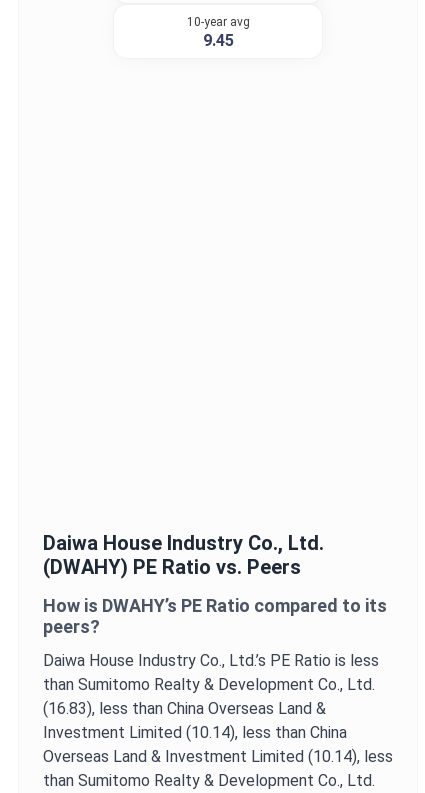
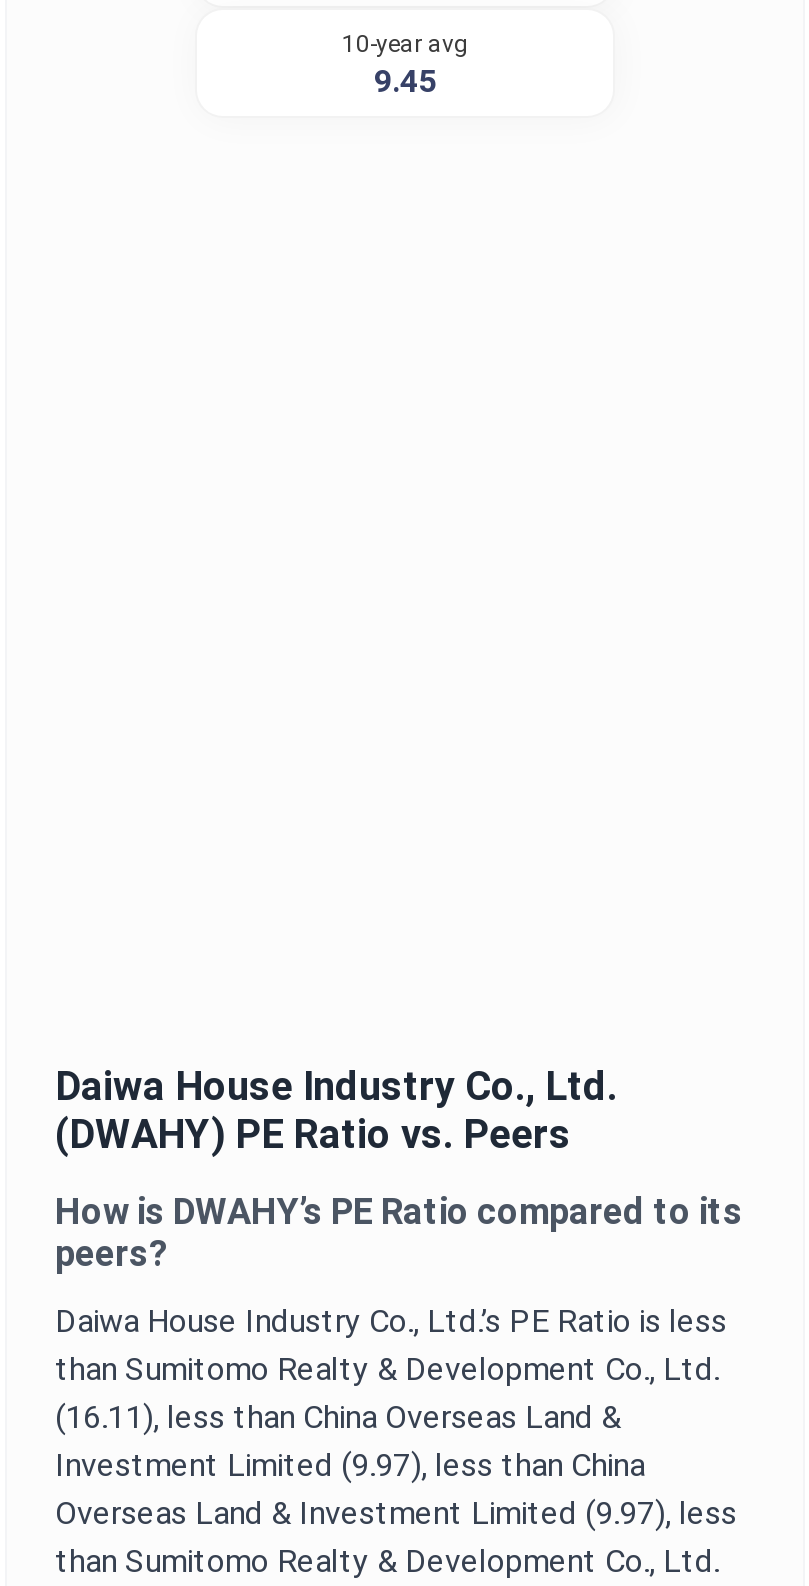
[43,699,326,718] (16.83), less than China Overseas Land & -> [55,1398,621,1436] (16.11), less than China Overseas Land &
[43,723,347,742] Investment Limited (10.14), less than China -> [55,1446,645,1484] Investment Limited (9.97), less than China
[43,747,393,766] Overseas Land & Investment Limited (10.14), less -> [55,1494,737,1532] Overseas Land & Investment Limited (9.97), less

